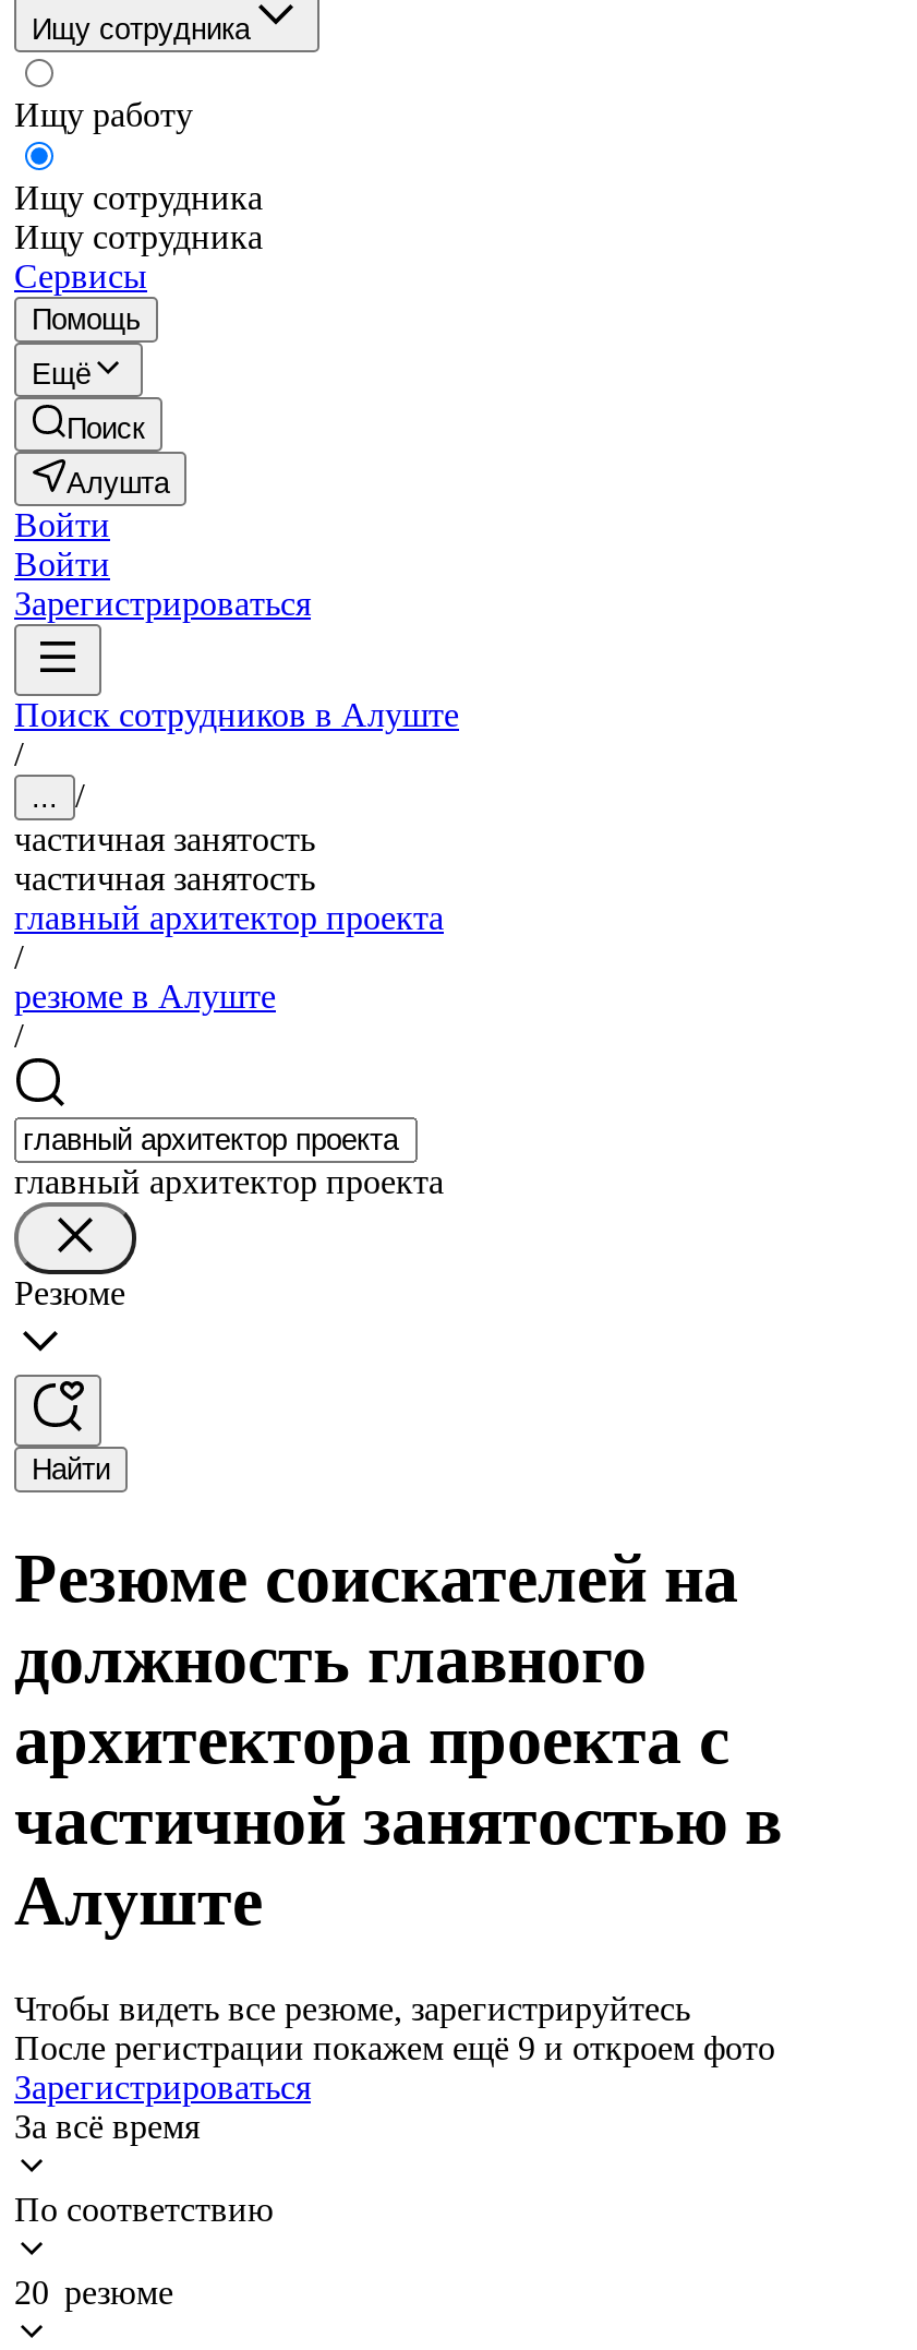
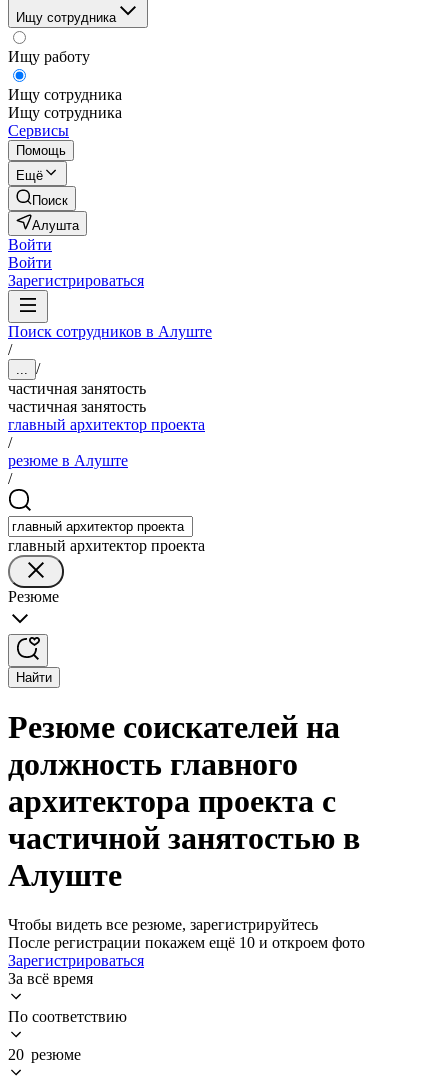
[14,2029,775,2066] После регистрации покажем ещё 9 и откроем фото -> [8,934,365,951] После регистрации покажем ещё 10 и откроем фото

